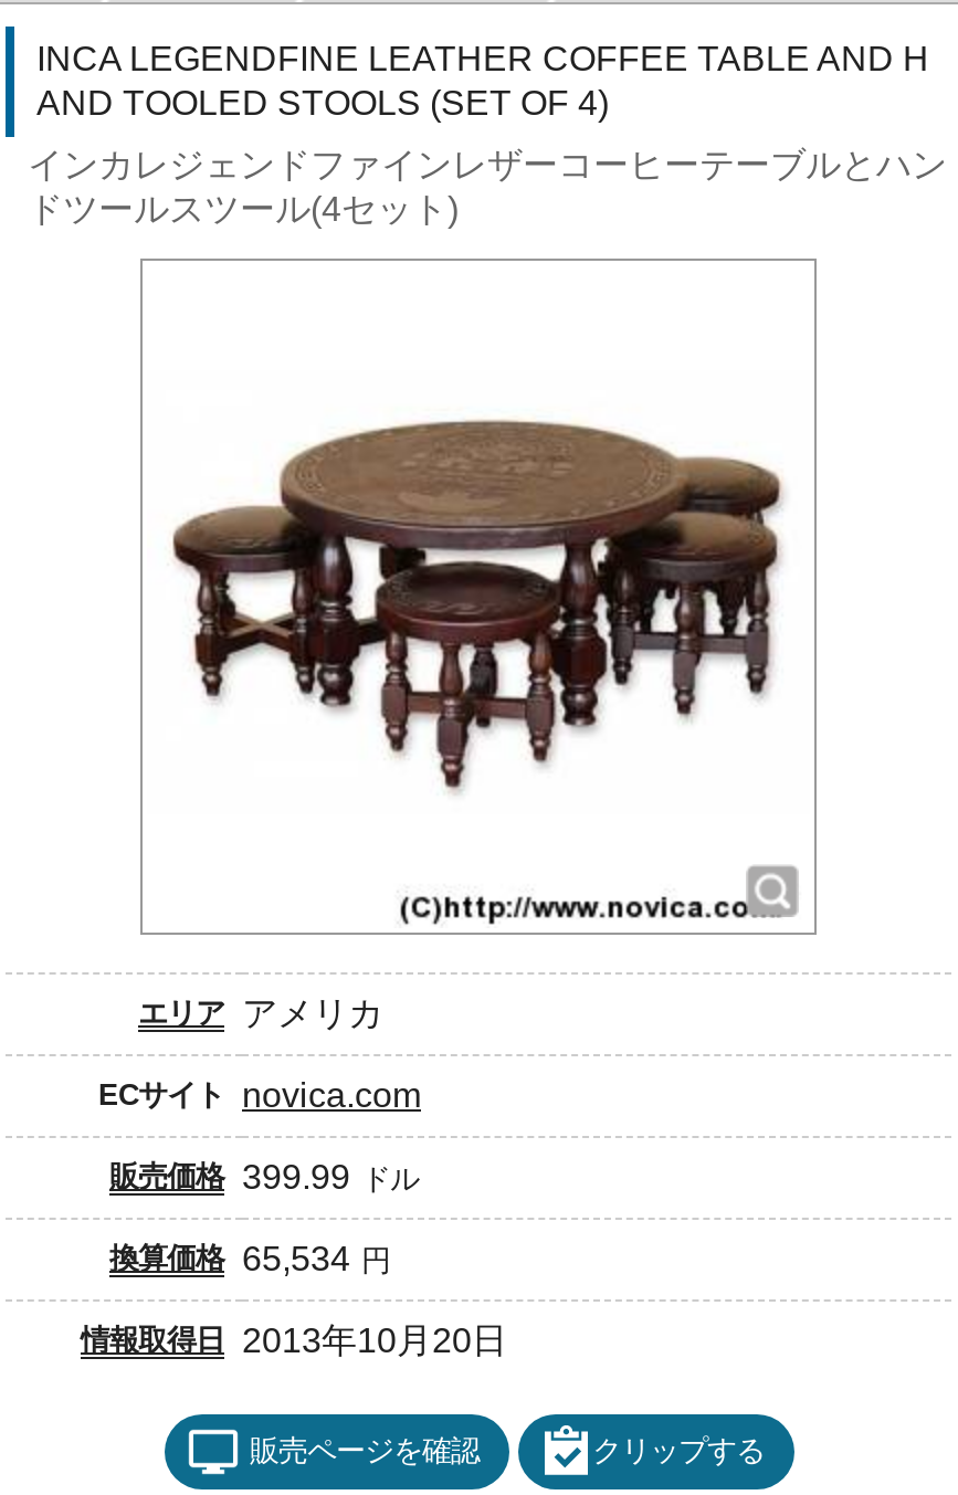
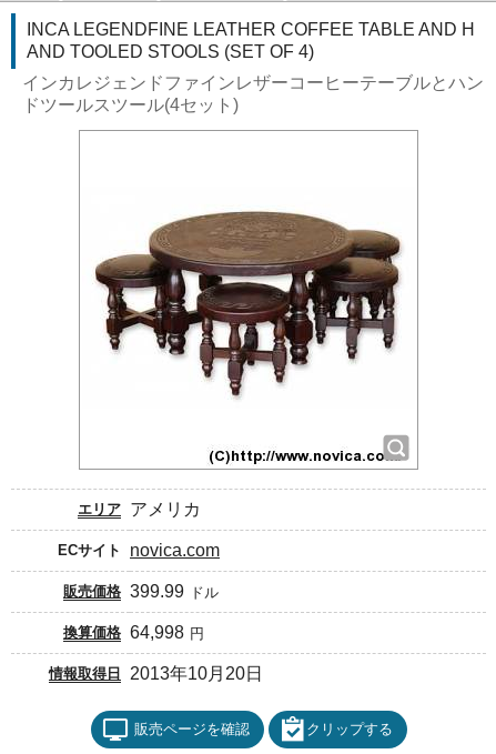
[109,1240,390,1277] 換算価格 65,534 円 -> [63,623,204,642] 換算価格 64,998 円

